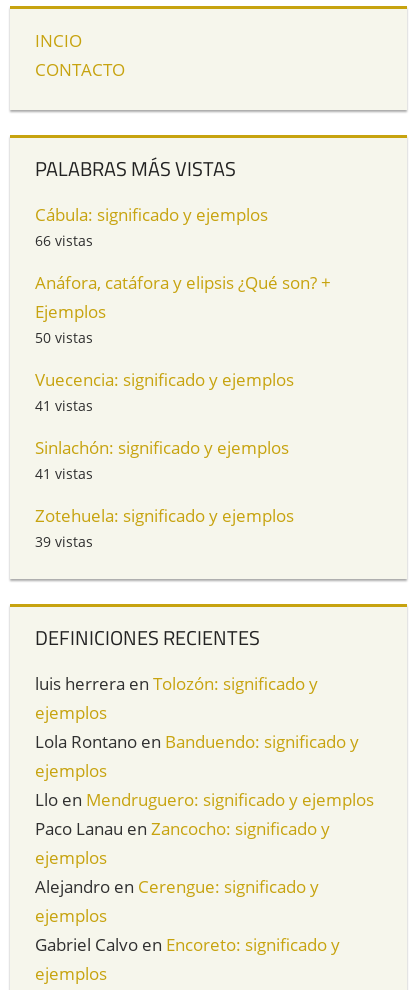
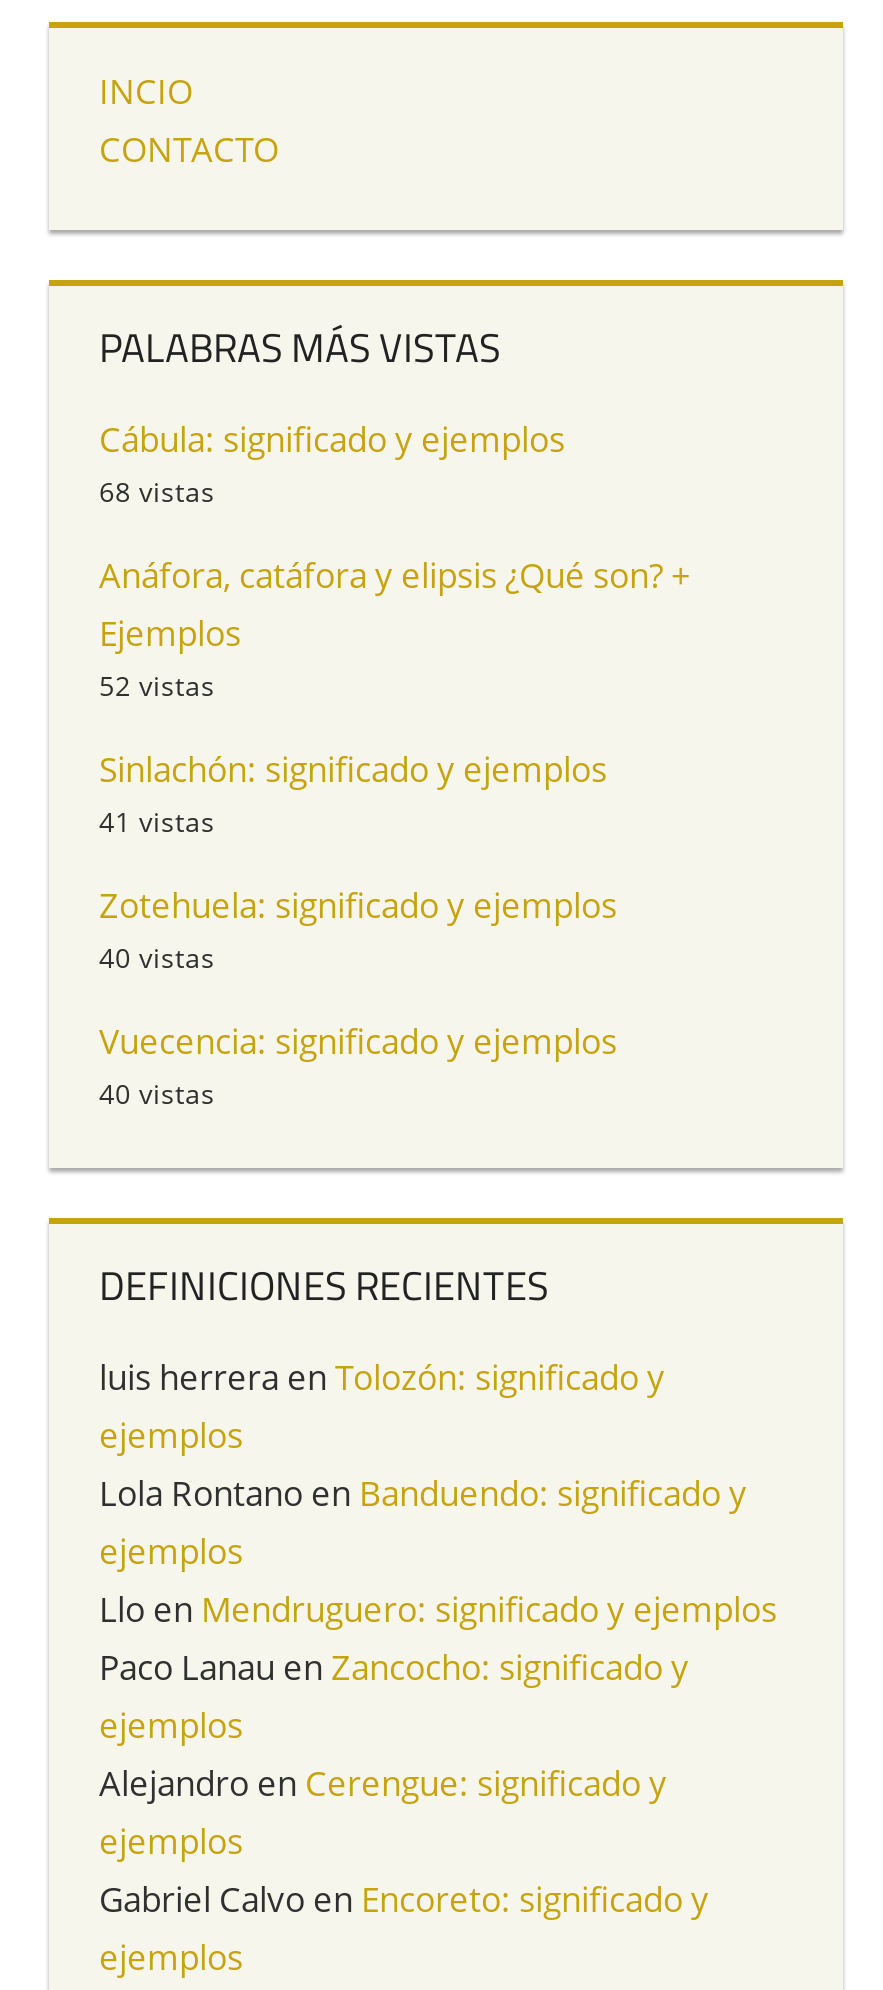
[35,231,93,250] 66 vistas -> [99,473,215,511] 68 vistas
[35,328,93,415] 50 vistas | 41 vistas -> [99,667,215,705] 52 vistas
moved [35,368,294,391] -> [99,1019,617,1065]: Vuecencia: significado y ejemplos
moved [35,436,294,527] -> [99,747,617,929]: Sinlachón: significado y ejemplos | 41 vistas | Zotehuela: significado y ejemplos
[35,532,93,551] 39 vistas -> [99,939,215,1113] 40 vistas | 40 vistas

